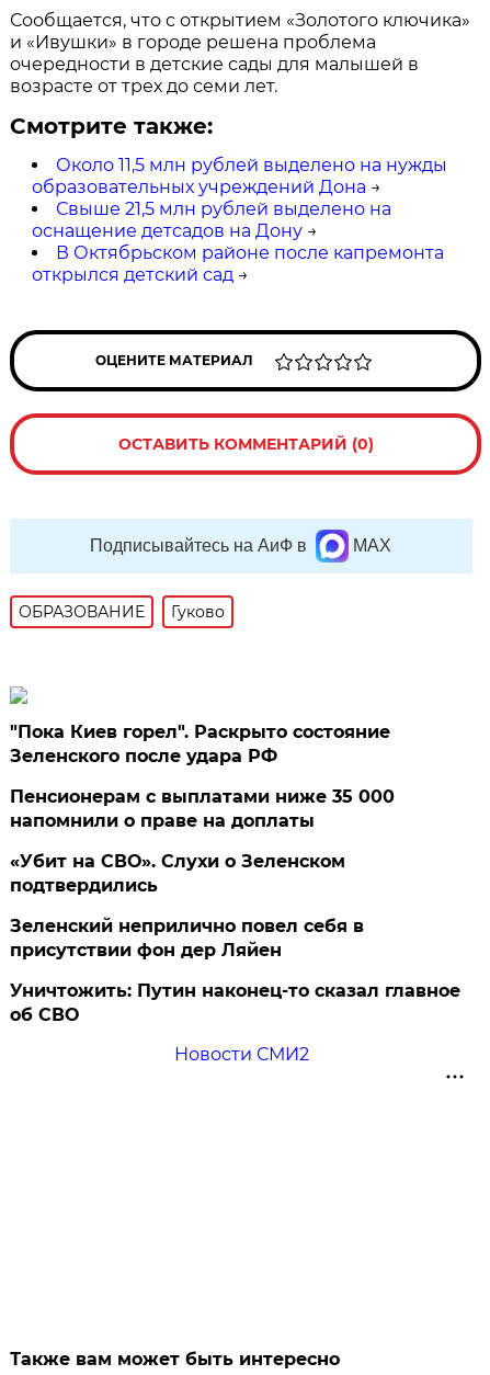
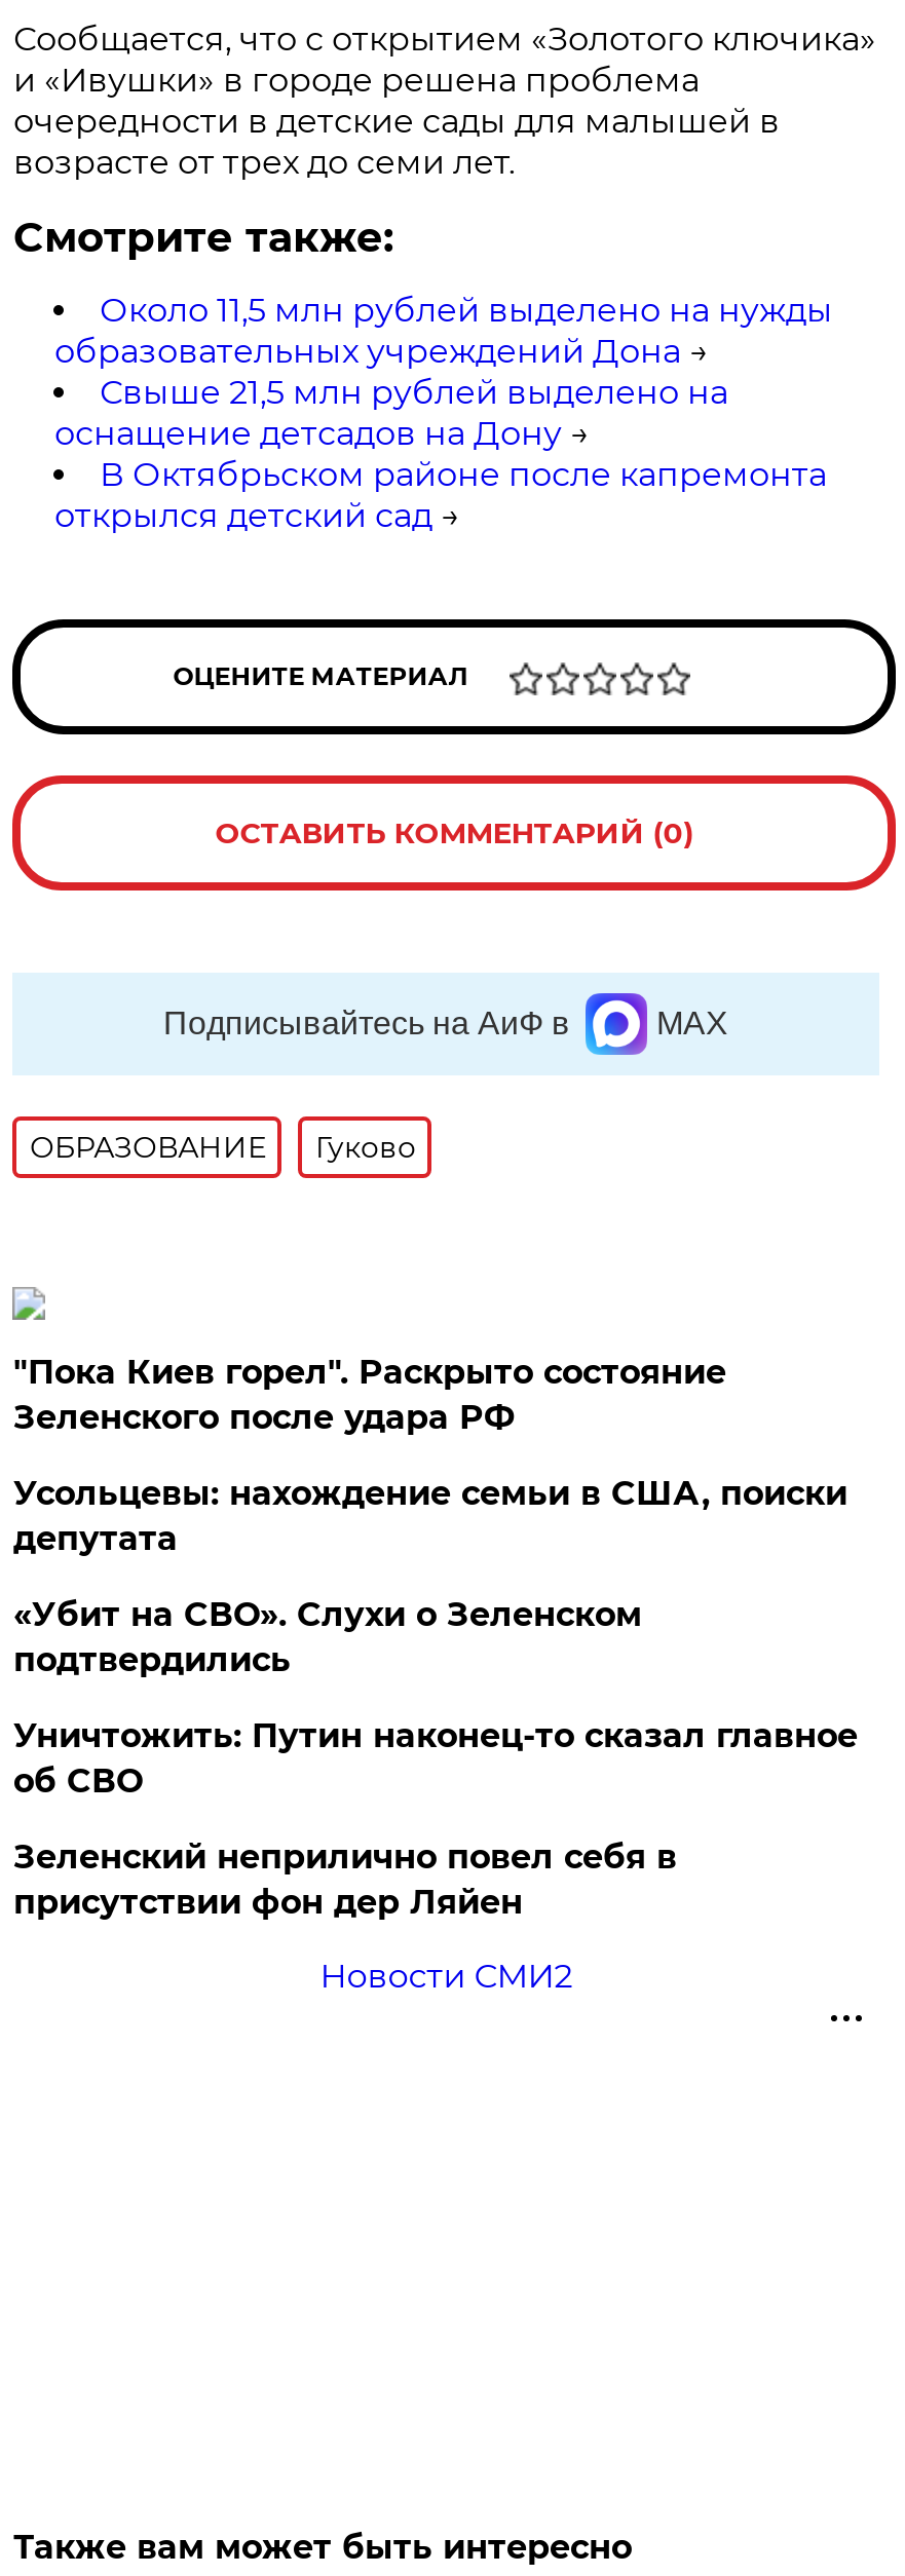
[10,786,395,831] Пенсионерам с выплатами ниже 35 000 | напомнили о праве на доплаты -> [13,1474,847,1558] Усольцевы: нахождение семьи в США, поиски | депутата
moved [10,916,364,961] -> [13,1838,677,1922]: Зеленский неприлично повел cебя в | присутствии фон дер Ляйен
moved [10,980,461,1025] -> [13,1716,858,1801]: Уничтожить: Путин наконец-то сказал главное | об СВО

